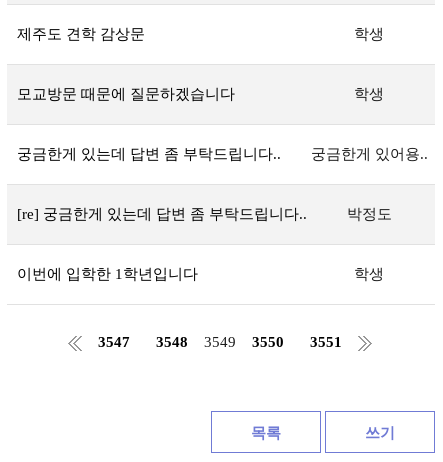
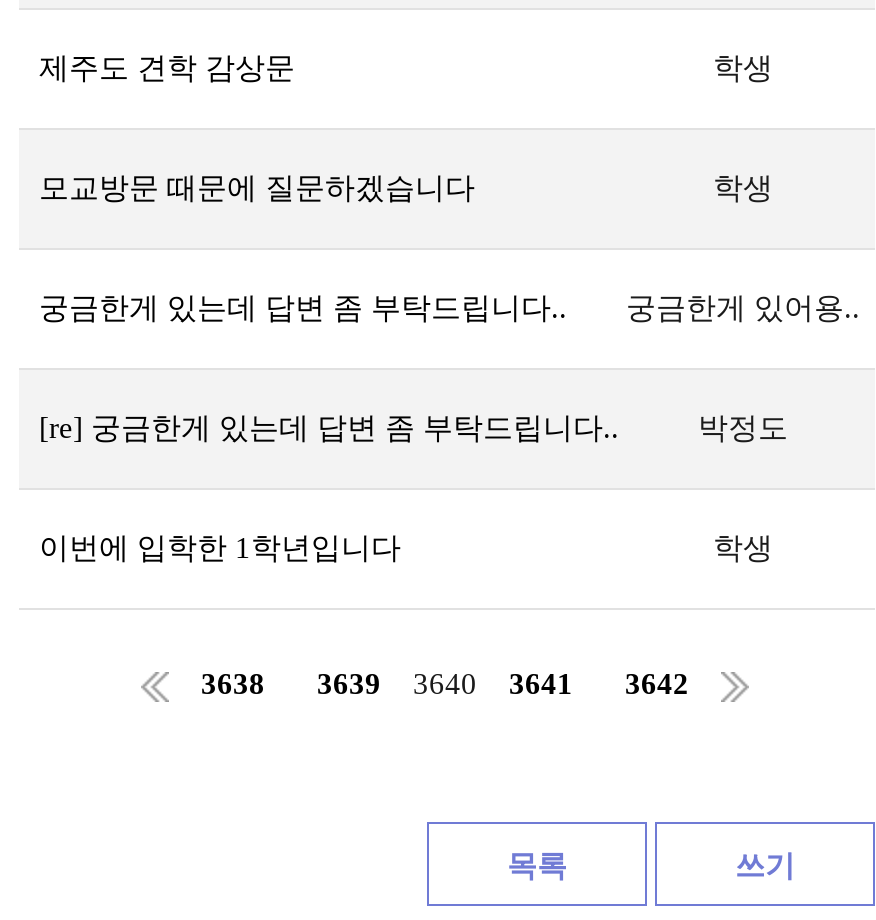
[98,334,130,350] 3547 -> [201,668,265,700] 3638
[156,334,188,350] 3548 -> [317,668,381,700] 3639
[204,334,236,350] 3549 -> [413,668,477,700] 3640
[252,334,284,350] 3550 -> [509,668,573,700] 3641
[310,334,342,350] 3551 -> [625,668,689,700] 3642

